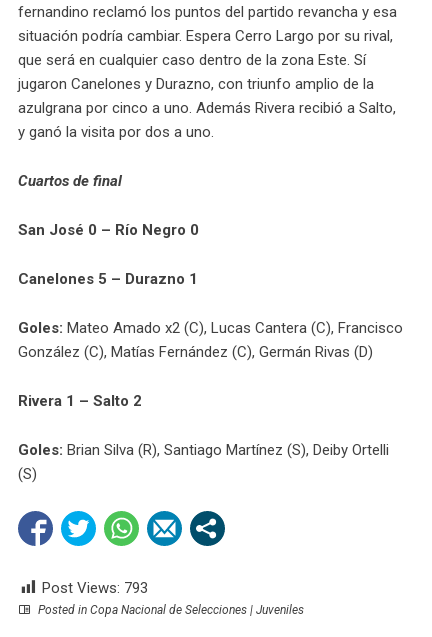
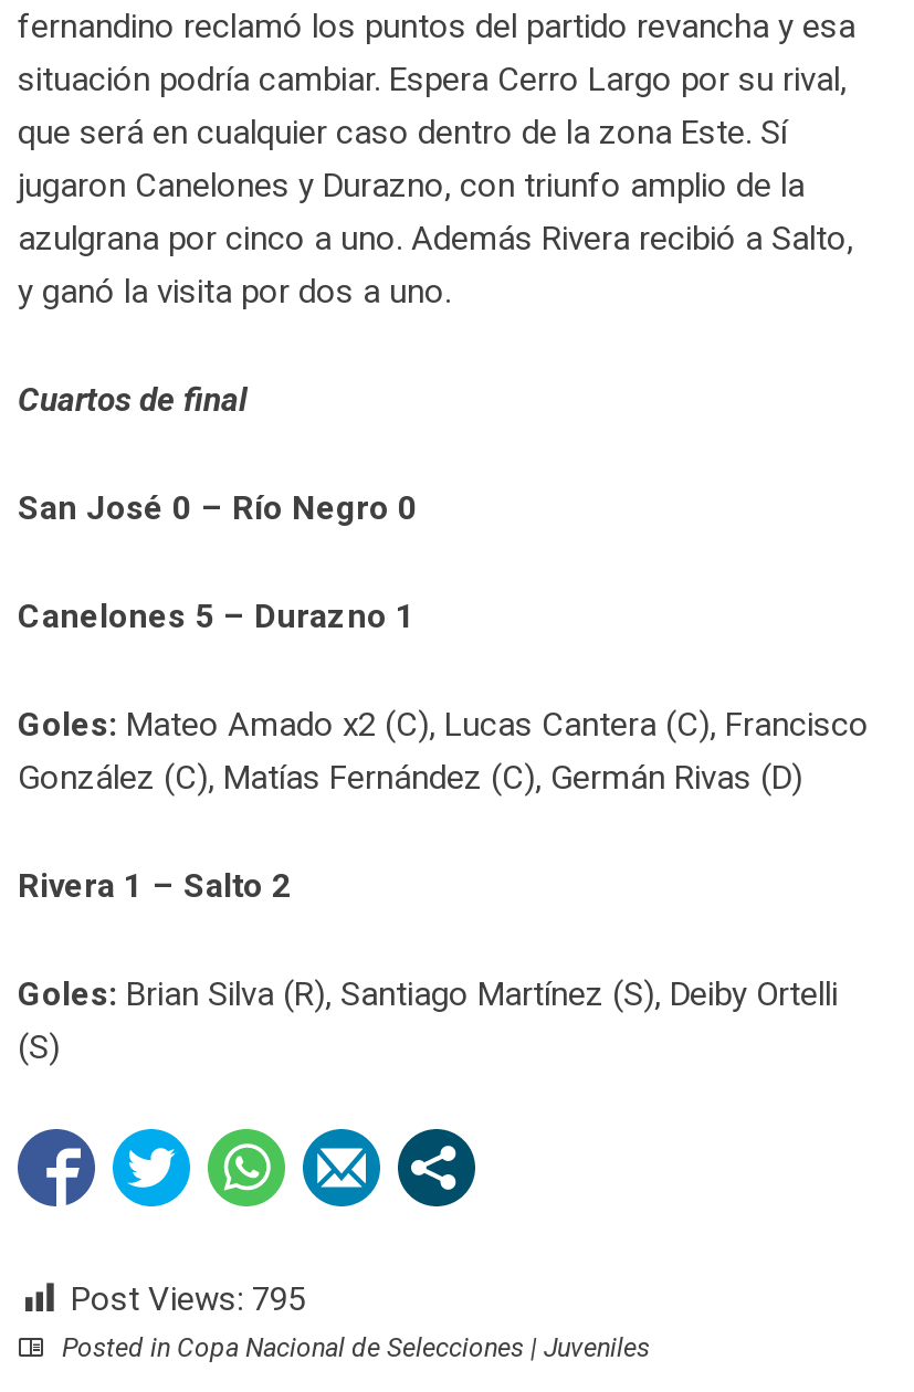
[42,579,148,597] Post Views: 793 -> [71,1280,305,1320] Post Views: 795

